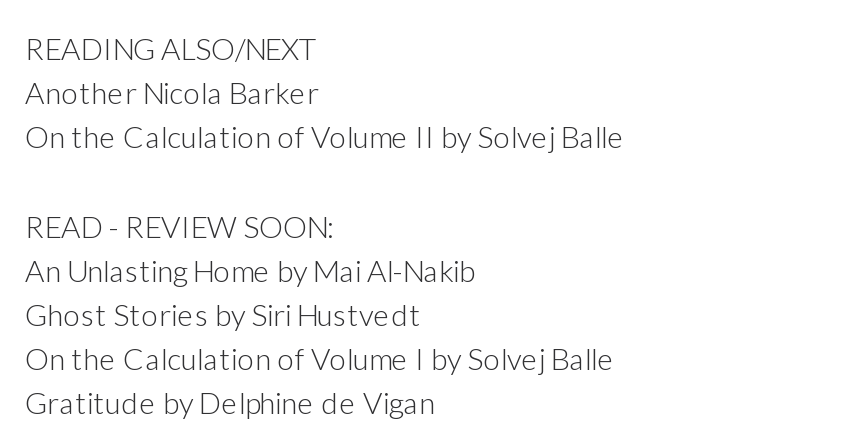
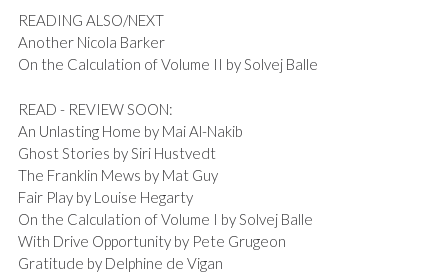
none -> [18,166,218,206] The Franklin Mews by Mat Guy | Fair Play by Louise Hegarty
none -> [18,232,286,250] With Drive Opportunity by Pete Grugeon

